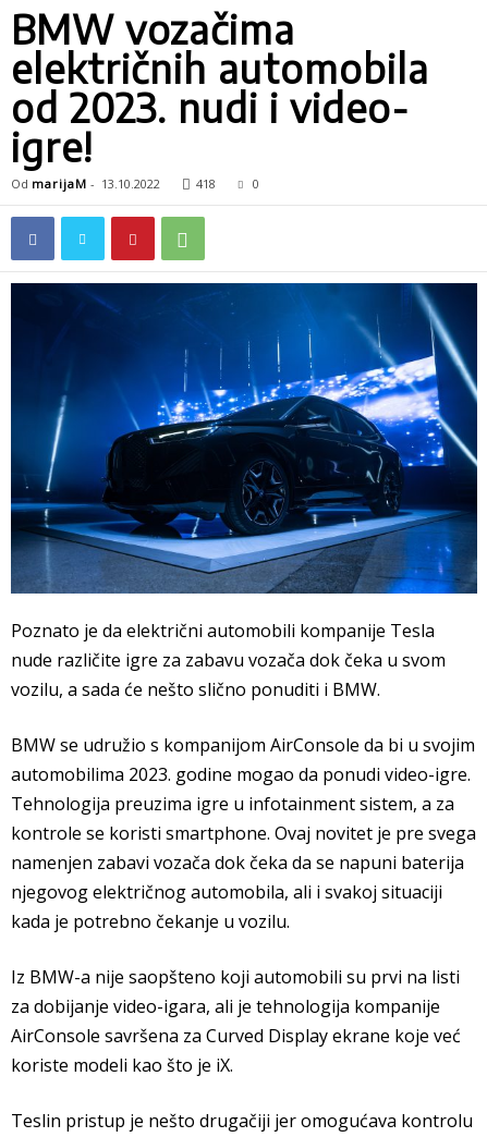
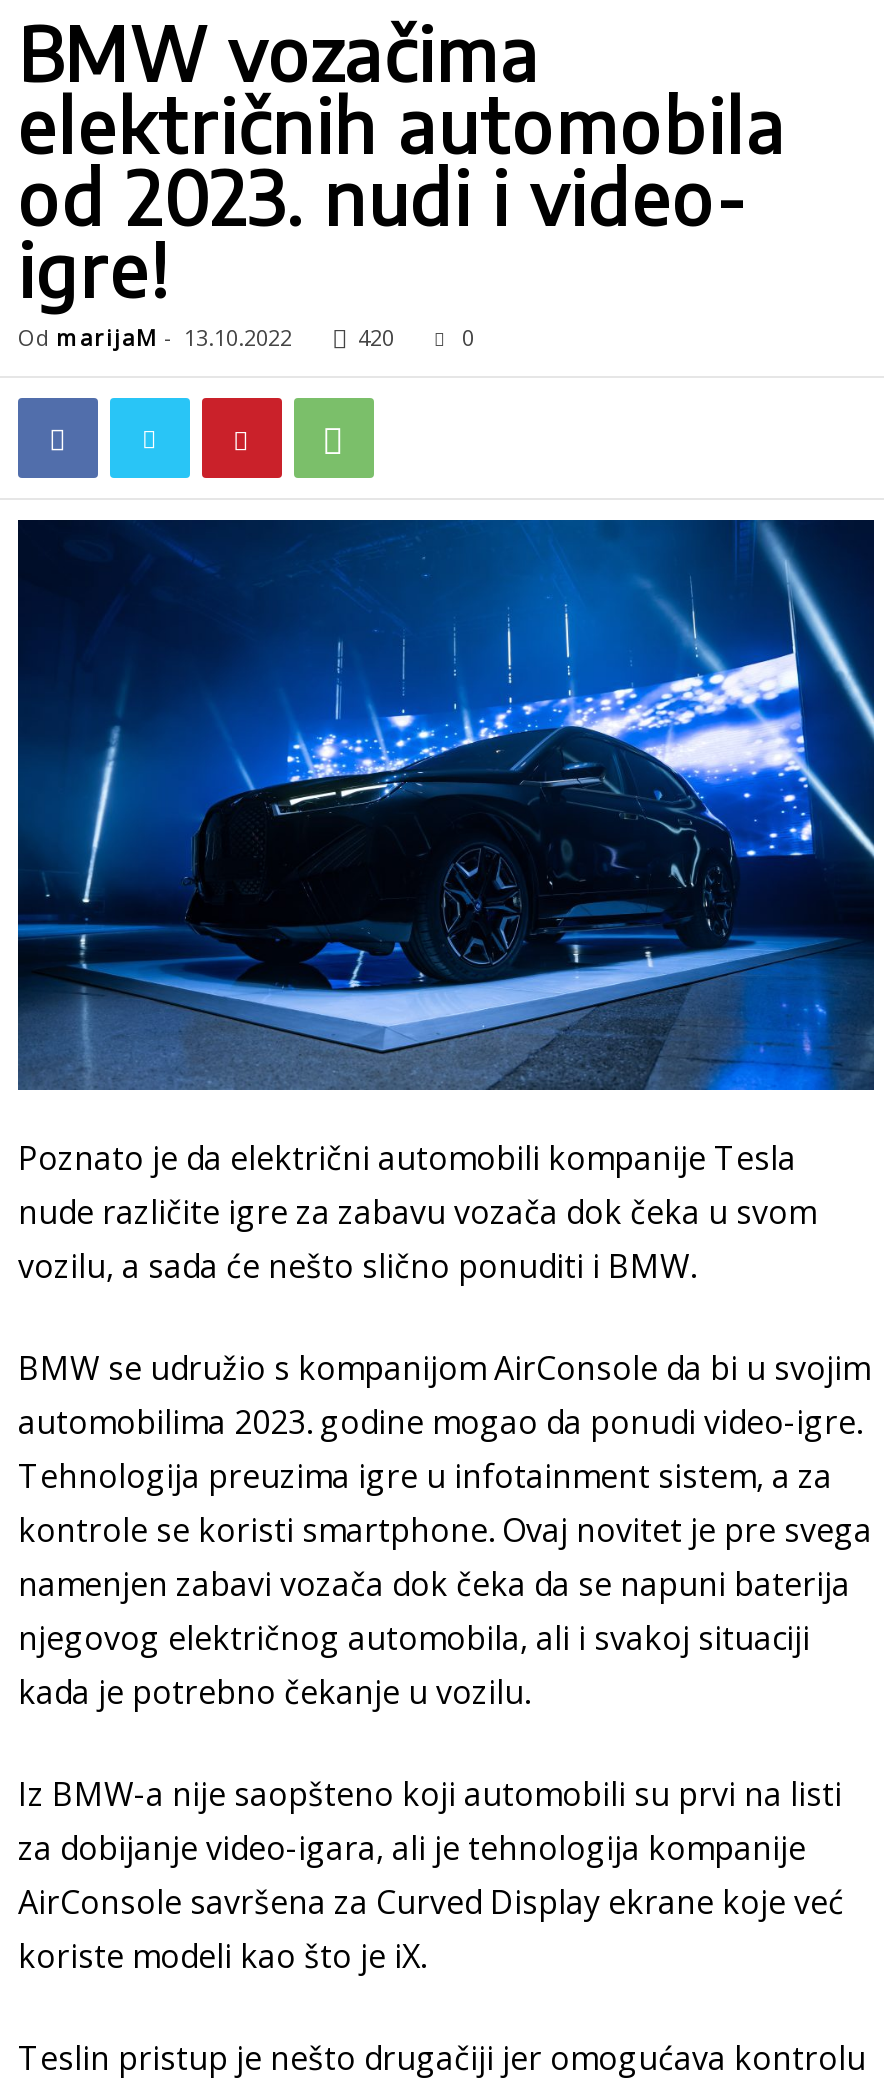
[196,175,216,192] 418 -> [358,322,394,352] 420

